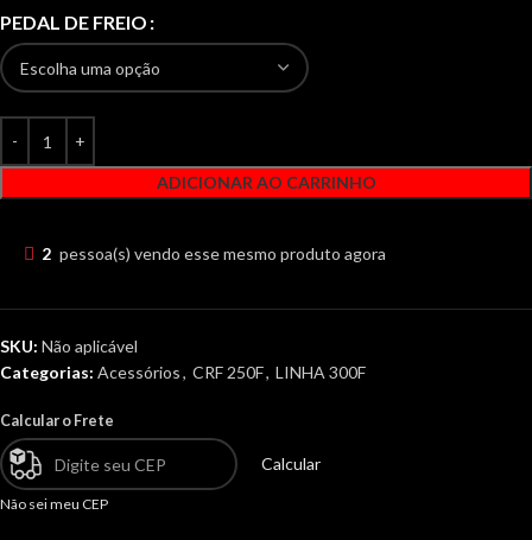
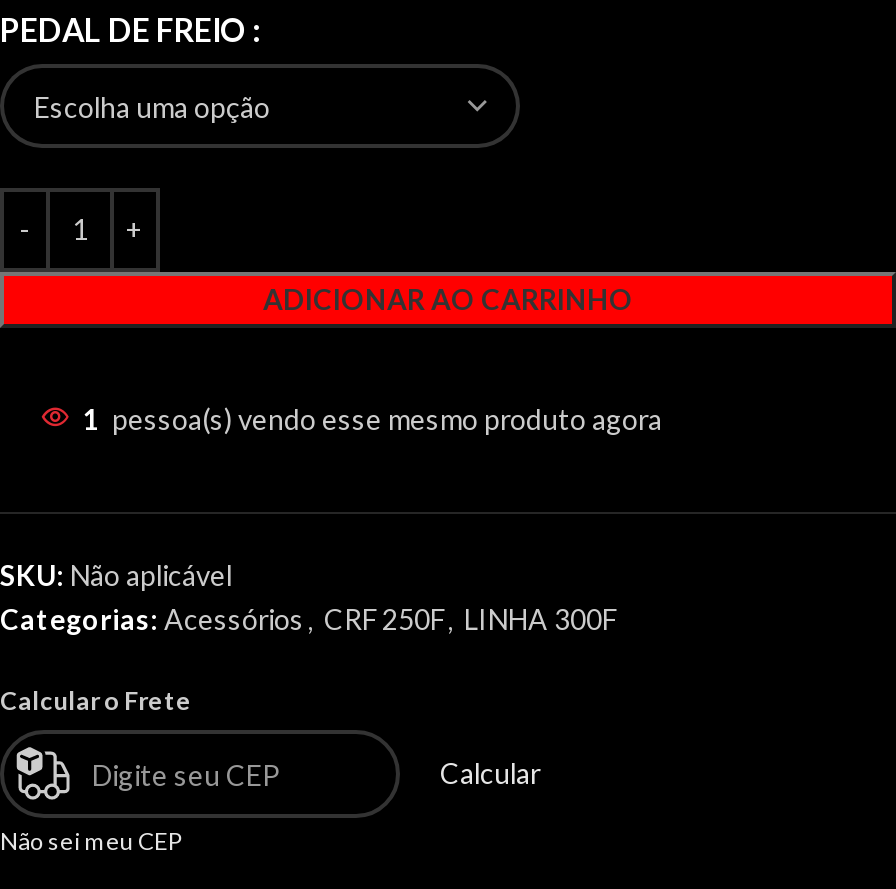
[42,243,386,263] 2 pessoa(s) vendo esse mesmo produto agora -> [82,402,662,436] 1 pessoa(s) vendo esse mesmo produto agora

